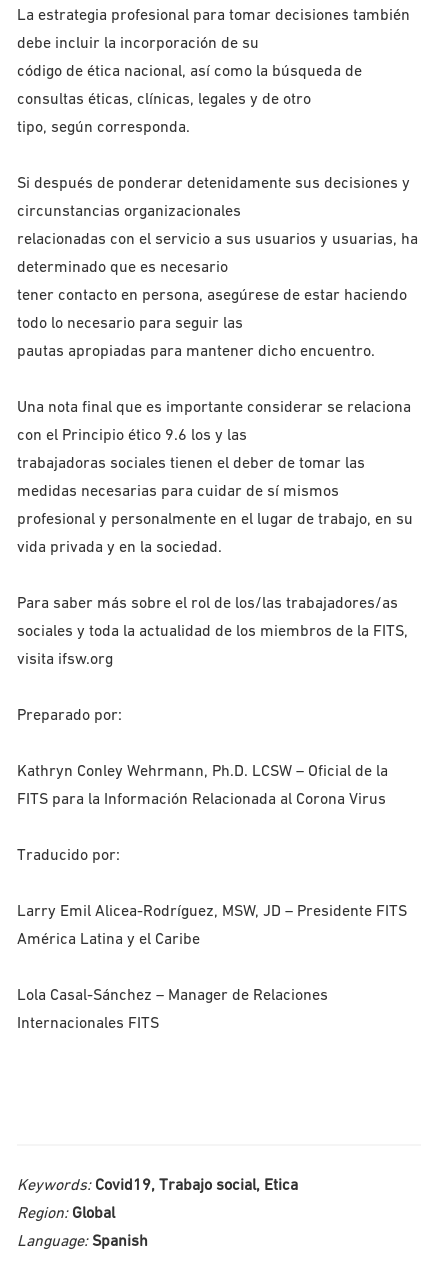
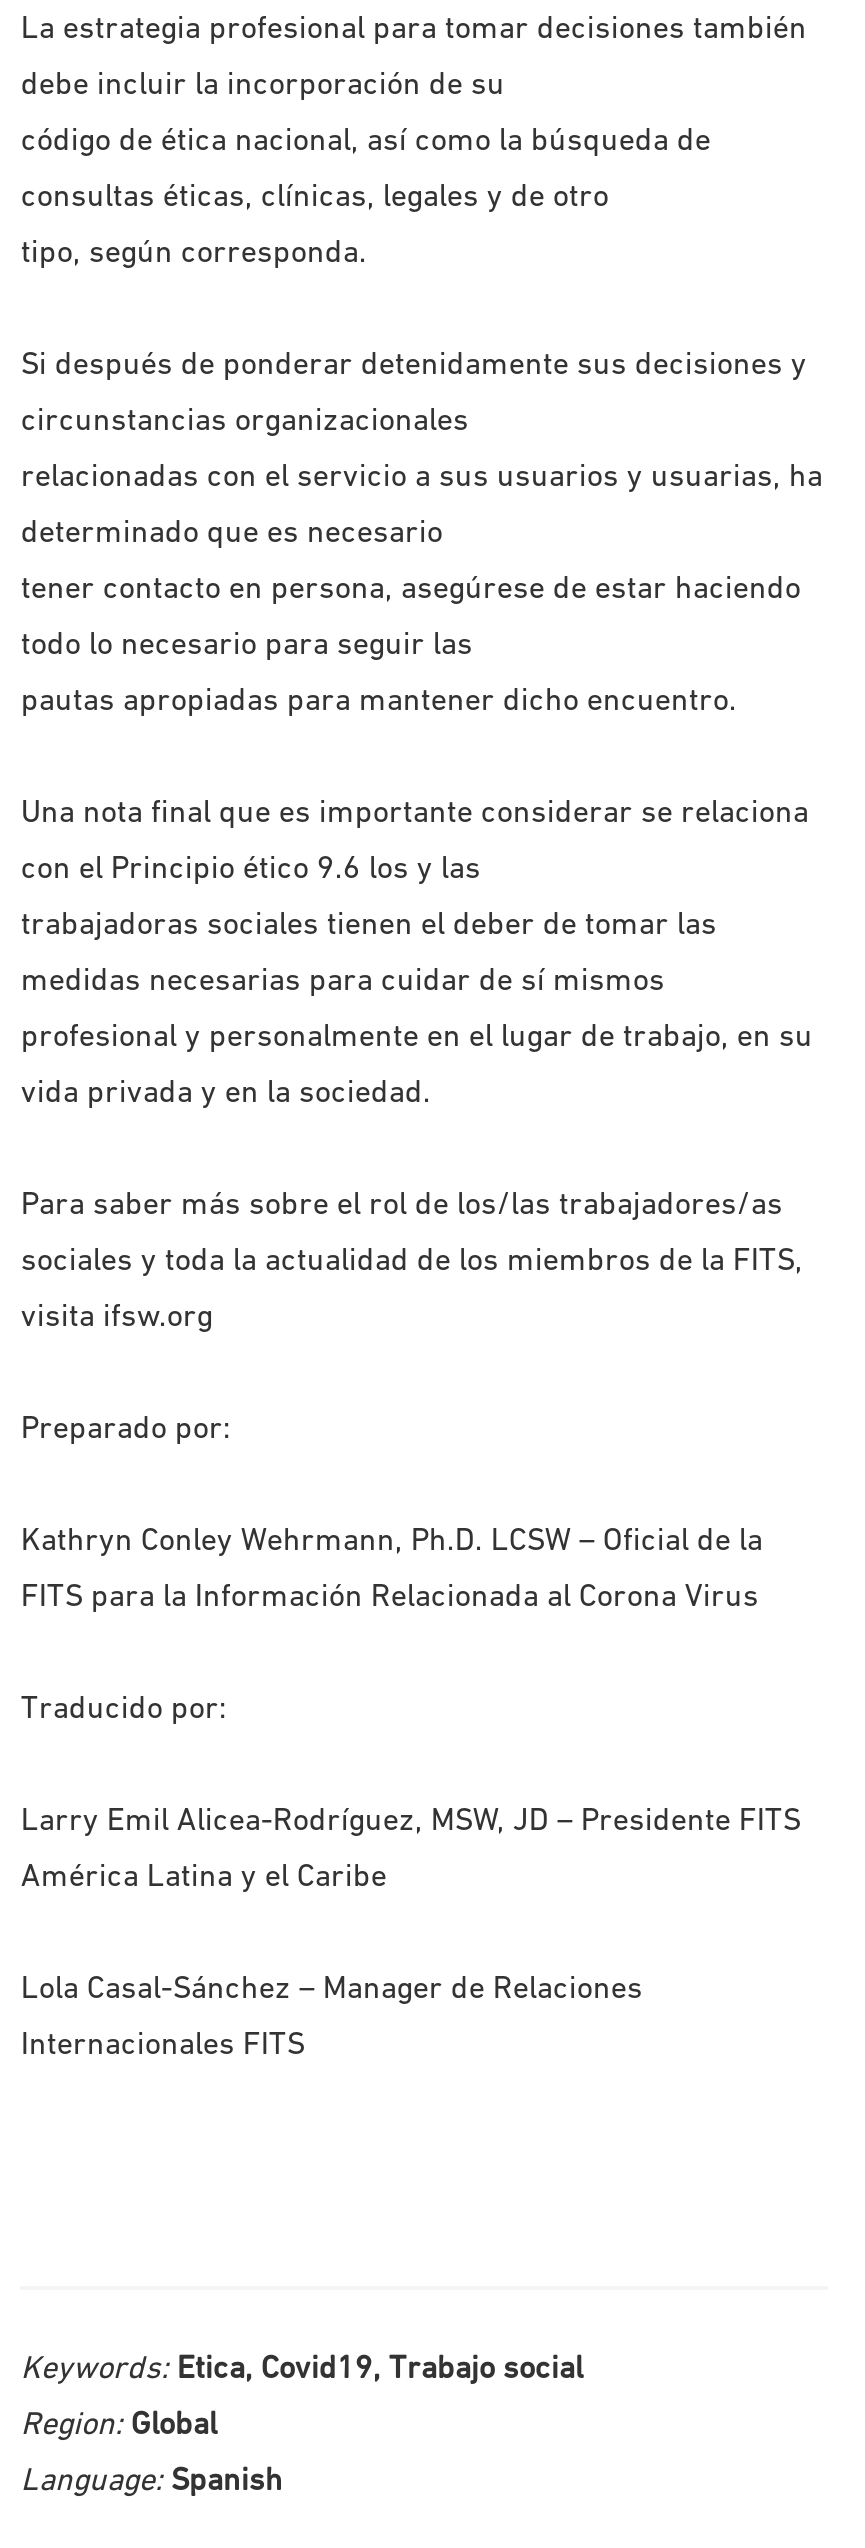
[17,1175,298,1193] Keywords: Covid19, Trabajo social, Etica -> [21,2348,583,2384] Keywords: Etica, Covid19, Trabajo social

